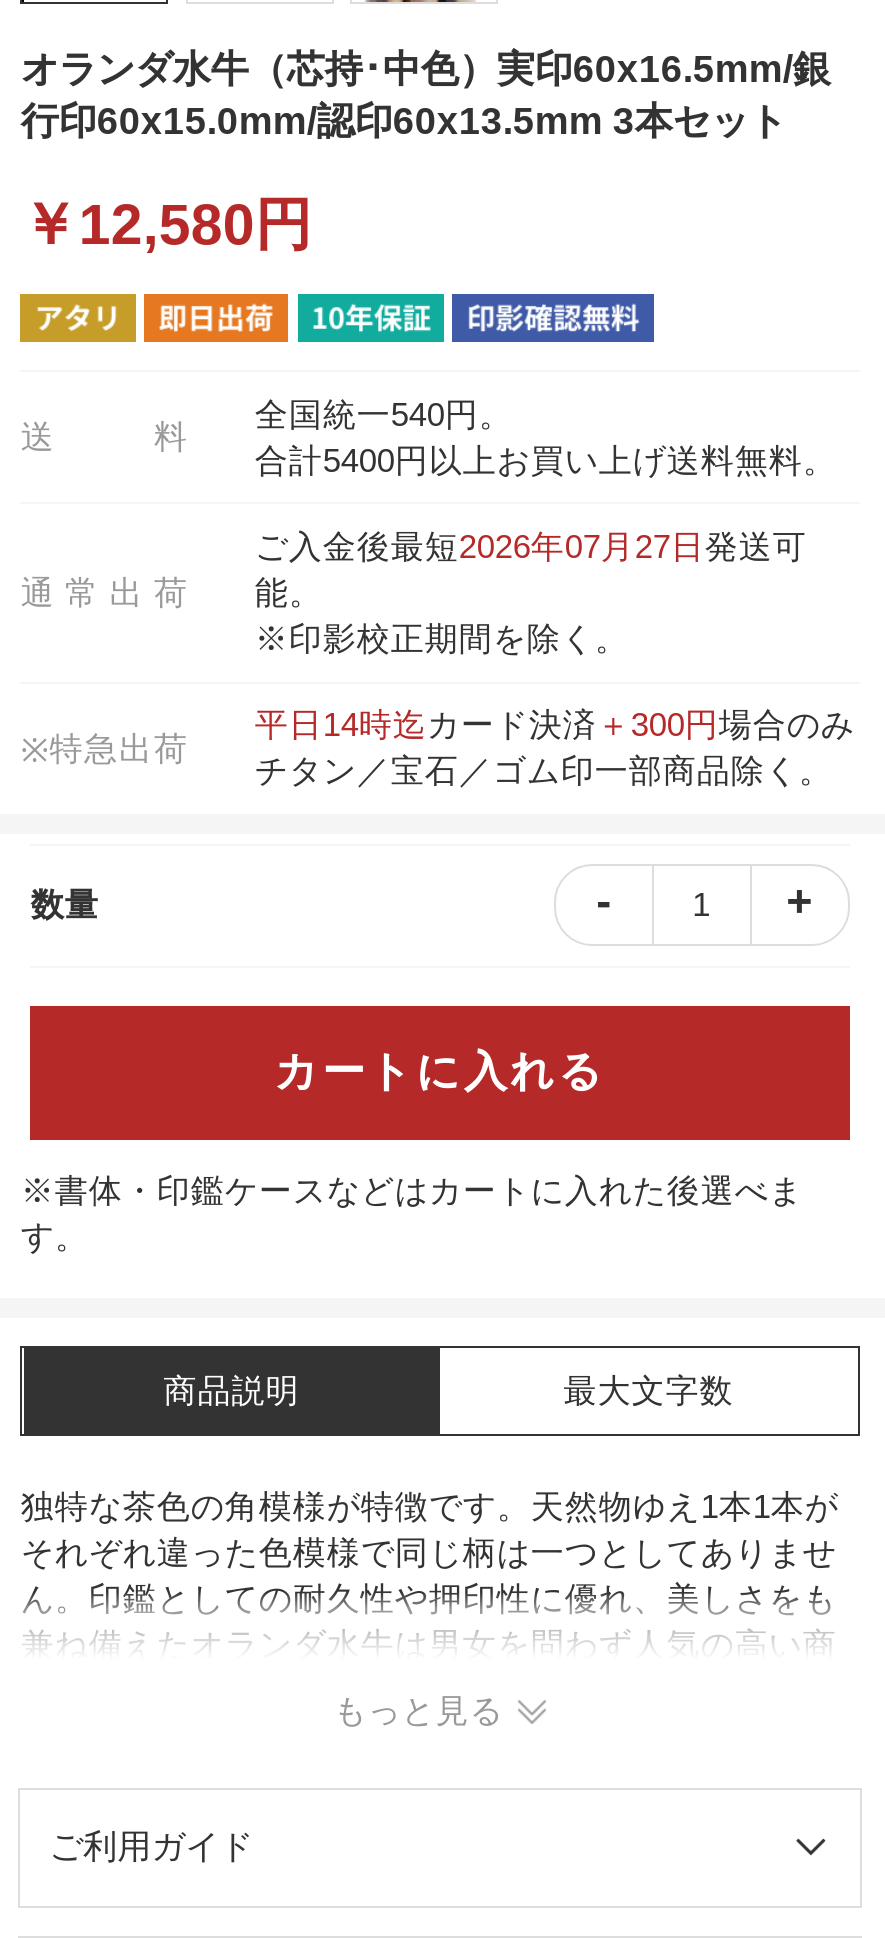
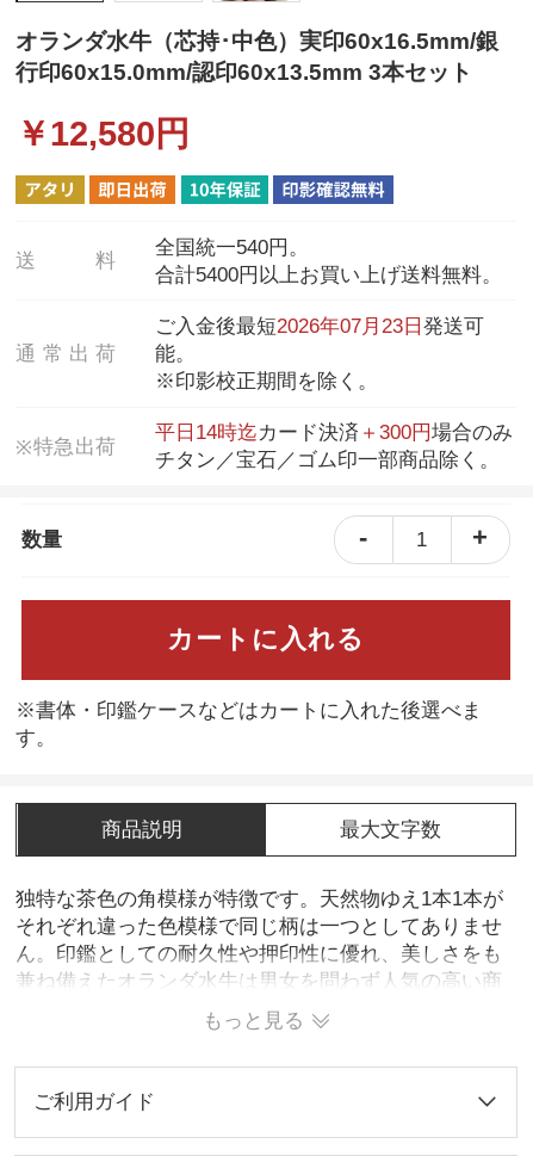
[255,528,807,566] ご入金後最短2026年07月27日発送可 -> [155,315,485,338] ご入金後最短2026年07月23日発送可

